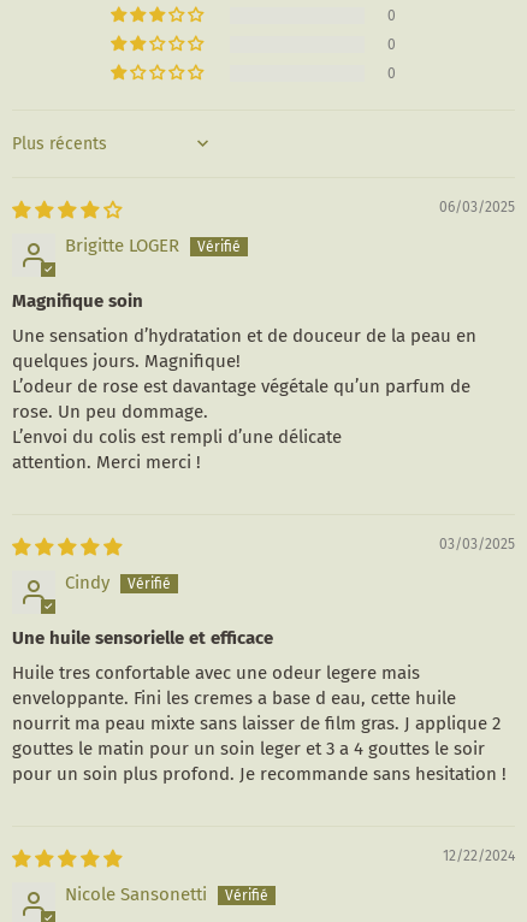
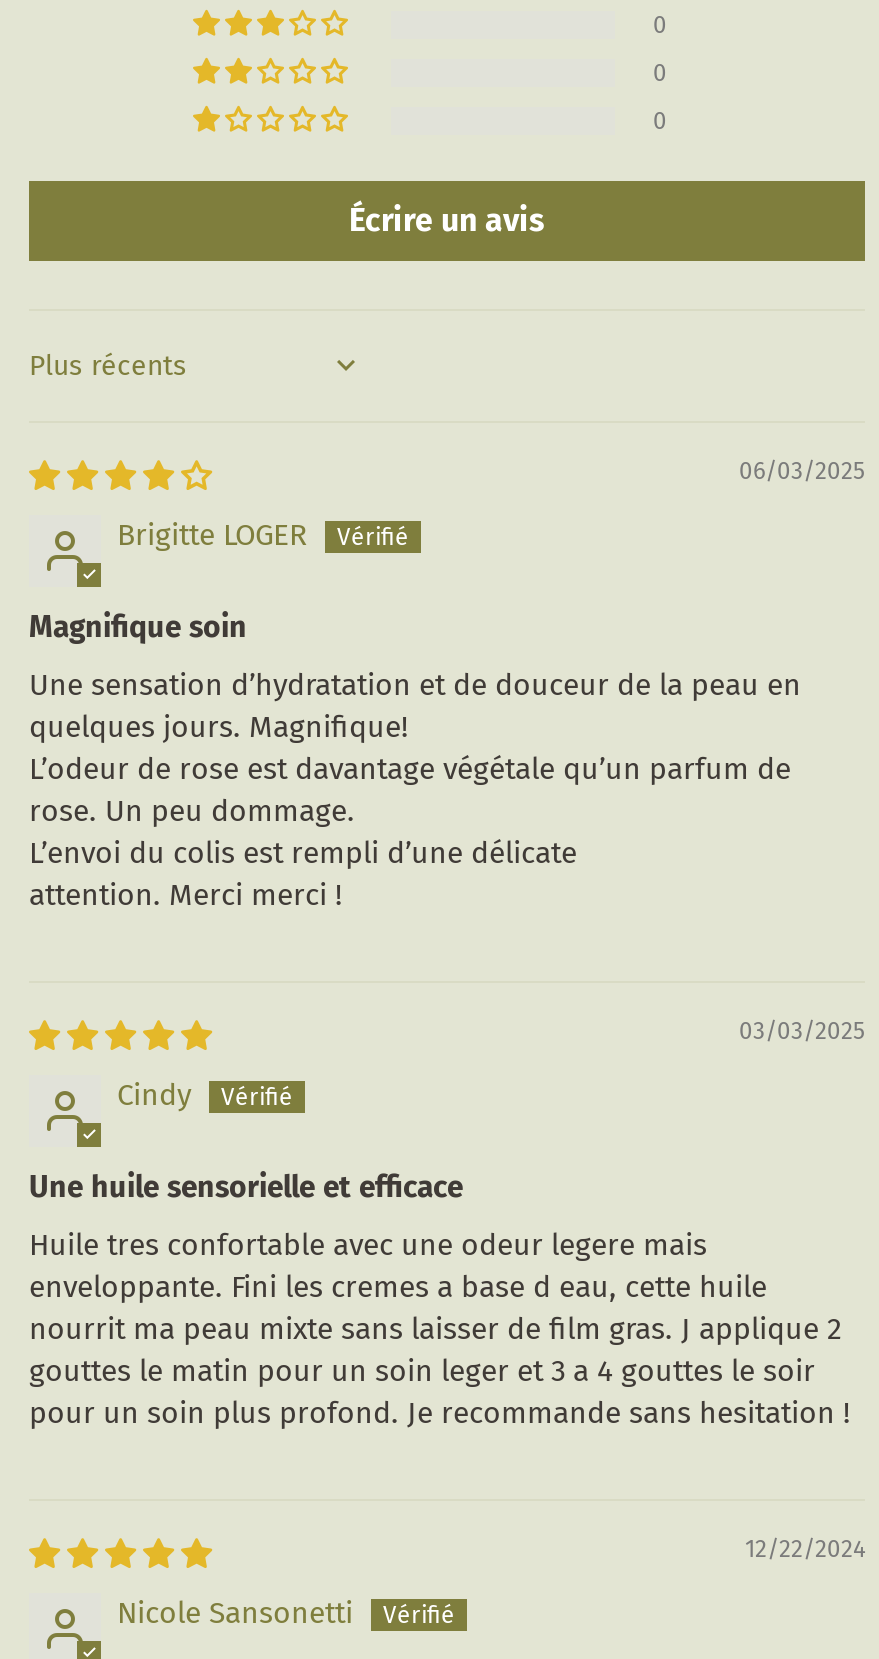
none -> [349,200,545,238] Écrire un avis

